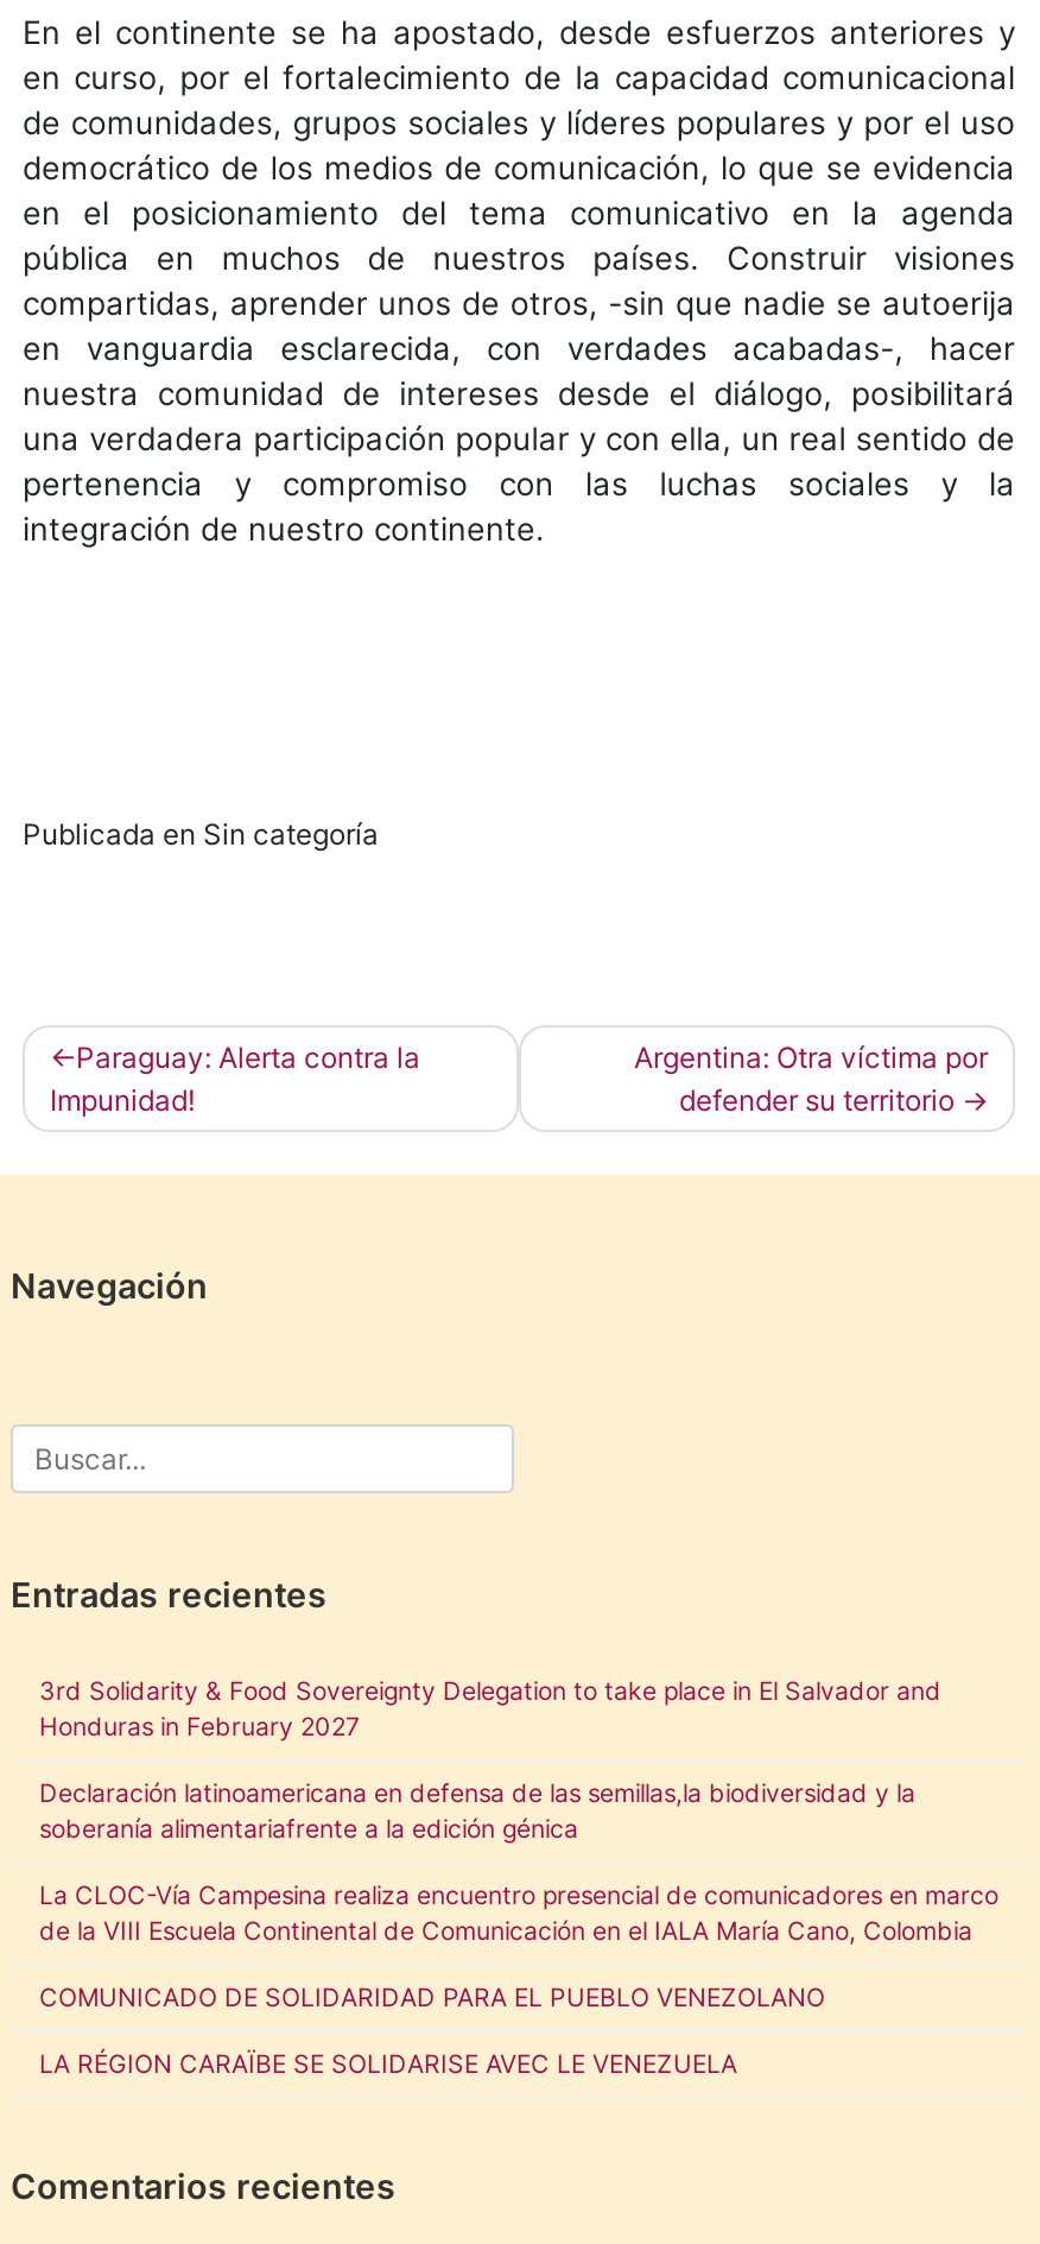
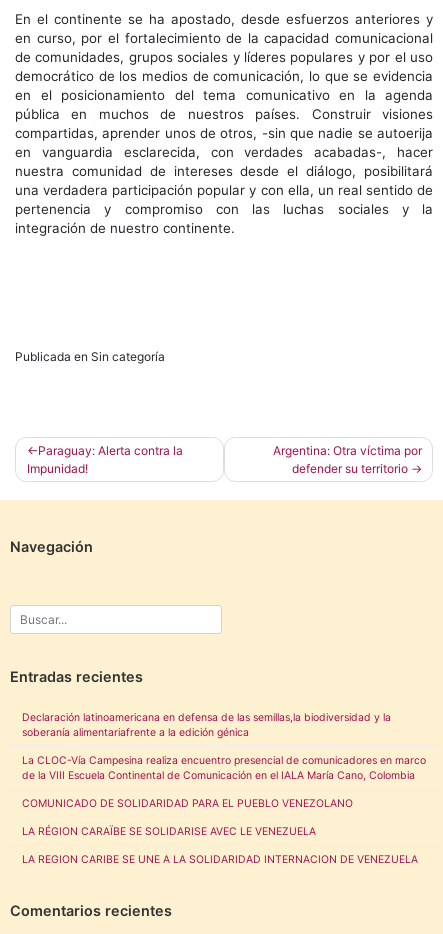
[39,1676,941,1743] 3rd Solidarity & Food Sovereignty Delegation to take place in El Salvador and | Honduras in February 2027 -> none
moved [39,1778,998,2080] -> [22,711,426,838]: Declaración latinoamericana en defensa de las semillas,la biodiversidad y la | soberanía alimentariafrente a la edición génica | La CLOC-Vía Campesina realiza encuentro presencial de comunicadores en marco | de la VIII Escuela Continental de Comunicación en el IALA María Cano, Colombia | COMUNICADO DE SOLIDARIDAD PARA EL PUEBLO VENEZOLANO | LA RÉGION CARAÏBE SE SOLIDARISE AVEC LE VENEZUELA
none -> [22,853,418,866] LA REGION CARIBE SE UNE A LA SOLIDARIDAD INTERNACION DE VENEZUELA

